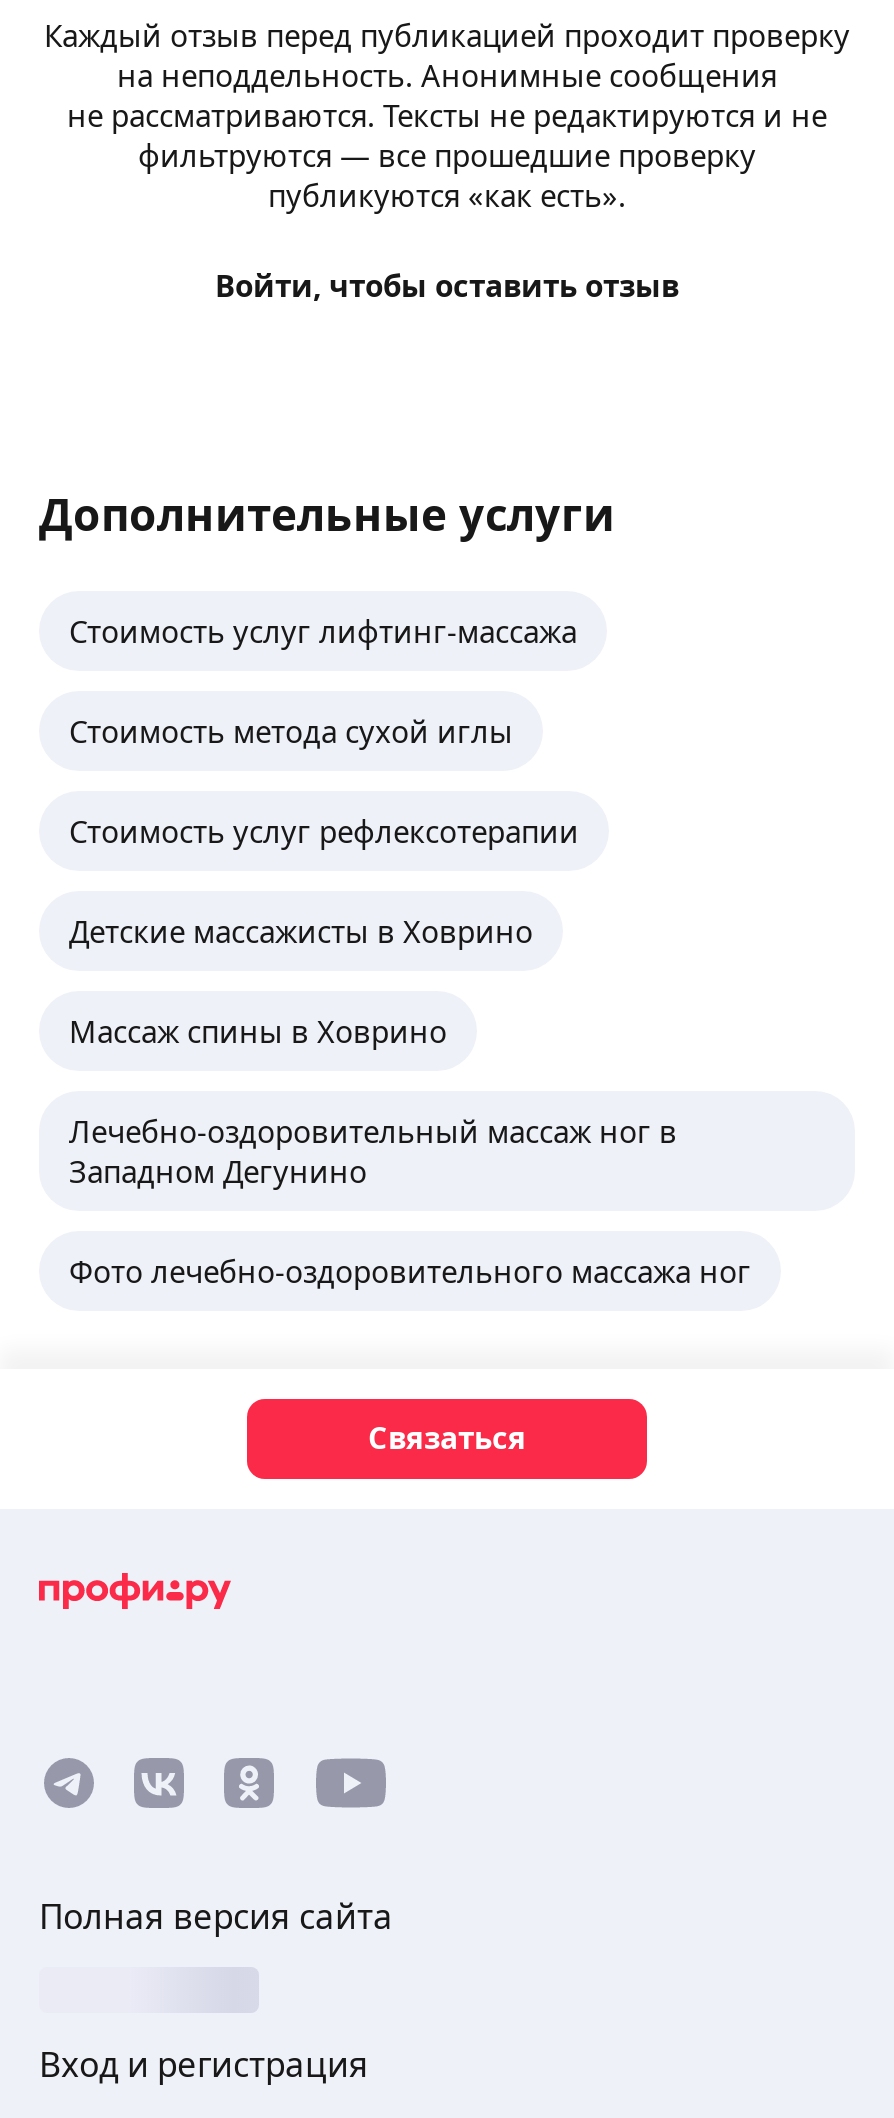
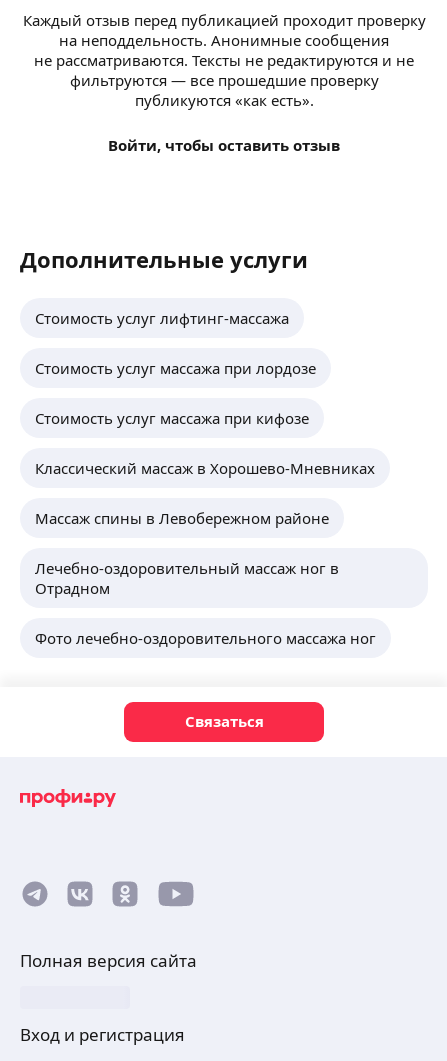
[69,710,513,750] Стоимость метода сухой иглы -> [35,357,316,377] Стоимость услуг массажа при лордозе
[69,810,579,850] Стоимость услуг рефлексотерапии -> [35,407,309,427] Стоимость услуг массажа при кифозе
[69,910,533,950] Детские массажисты в Ховрино -> [35,457,375,477] Классический массаж в Хорошево-Мневниках
[69,1010,447,1050] Массаж спины в Ховрино -> [35,507,329,527] Массаж спины в Левобережном районе
[69,1150,367,1190] Западном Дегунино -> [35,577,110,597] Отрадном

